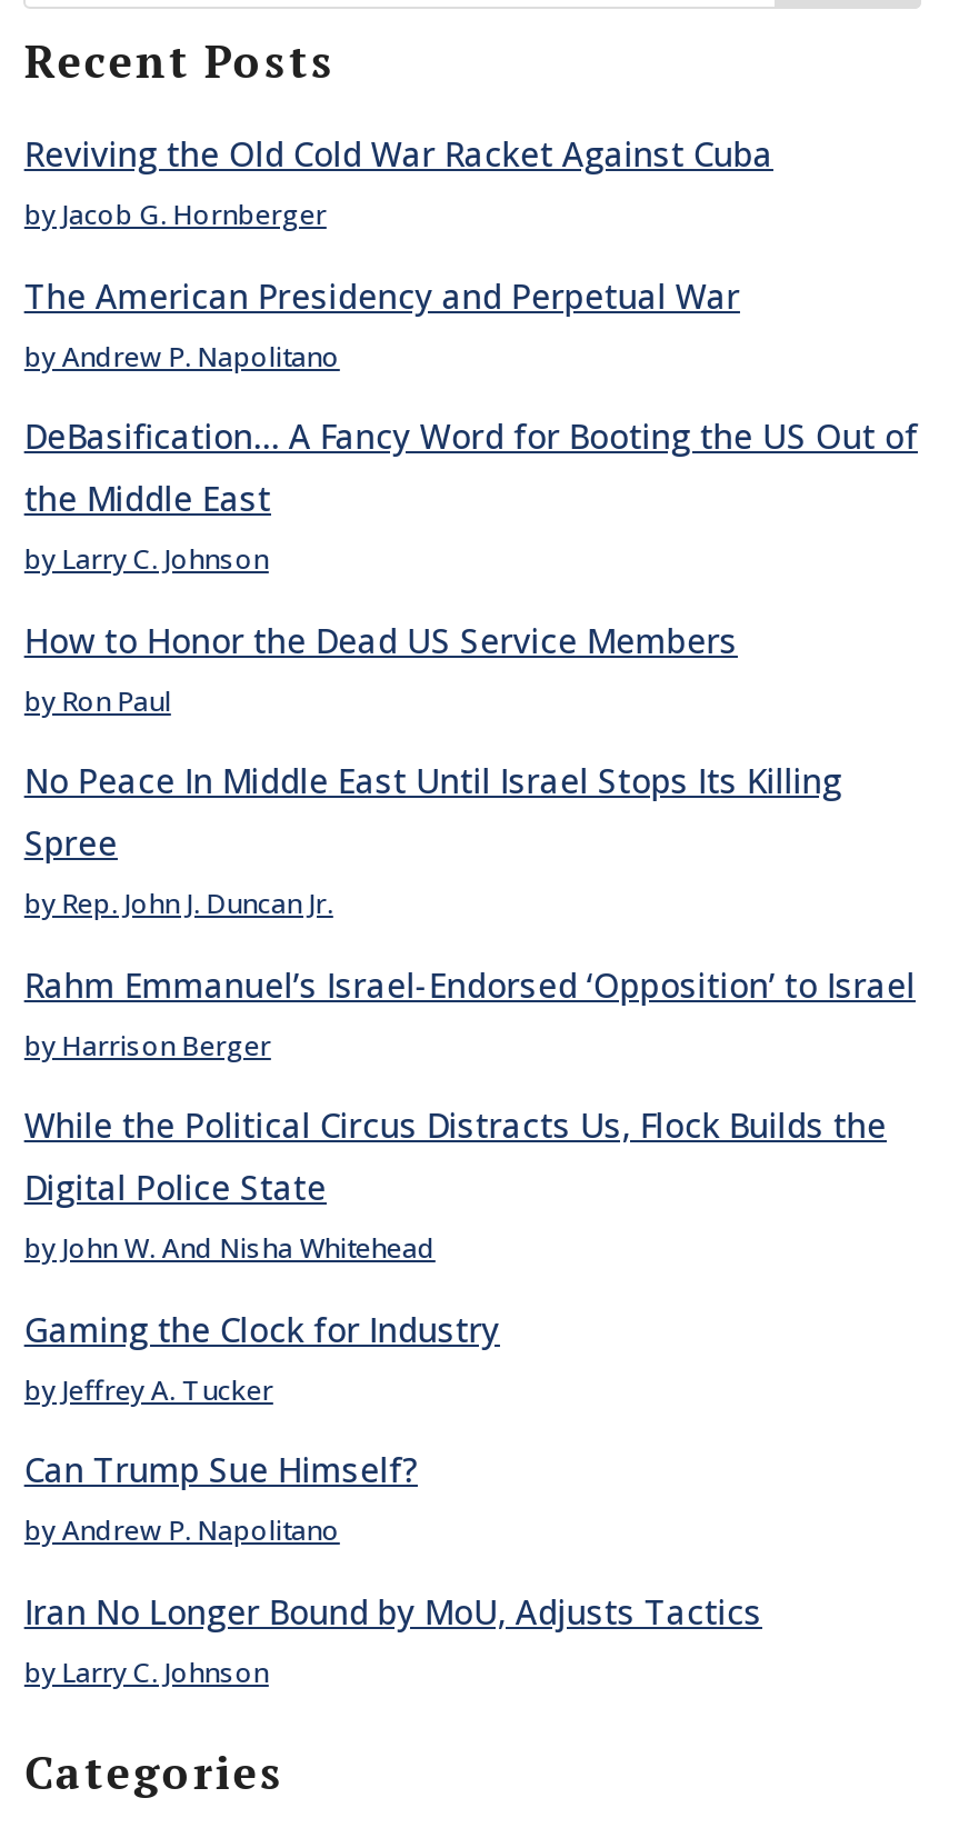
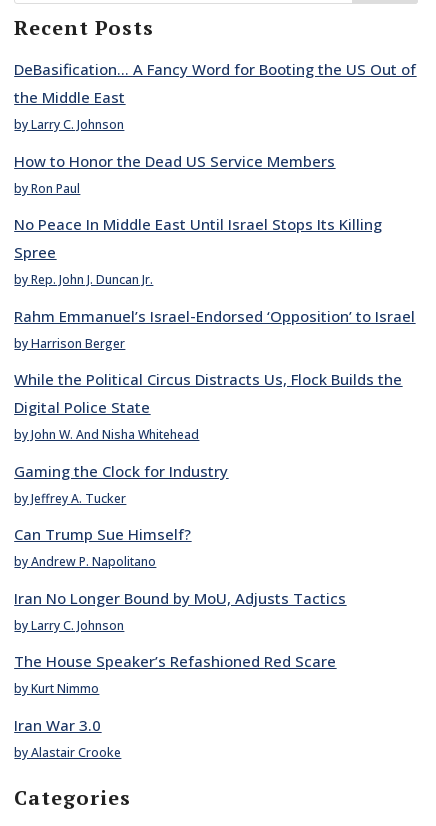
[24,132,773,375] Reviving the Old Cold War Racket Against Cuba | by Jacob G. Hornberger | The American Presidency and Perpetual War | by Andrew P. Napolitano -> none
moved [24,414,918,1691] -> [14,59,416,634]: DeBasification… A Fancy Word for Booting the US Out of | the Middle East | by Larry C. Johnson | ... | Iran No Longer Bound by MoU, Adjusts Tactics | by Larry C. Johnson
none -> [14,651,336,761] The House Speaker’s Refashioned Red Scare | by Kurt Nimmo | Iran War 3.0 | by Alastair Crooke

